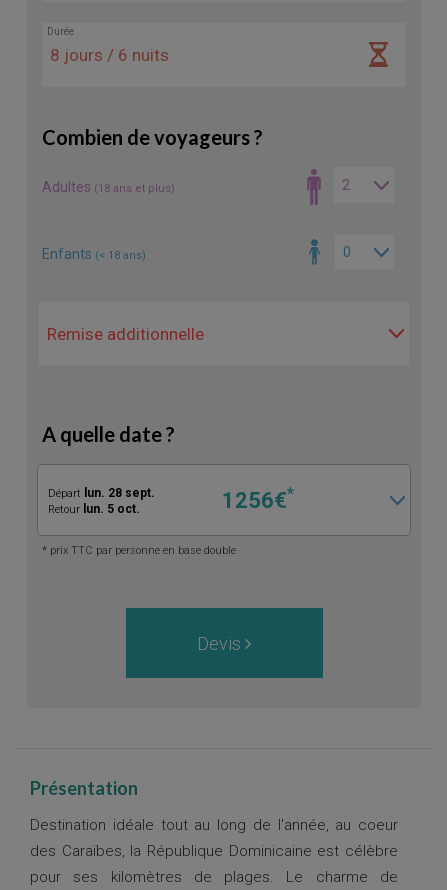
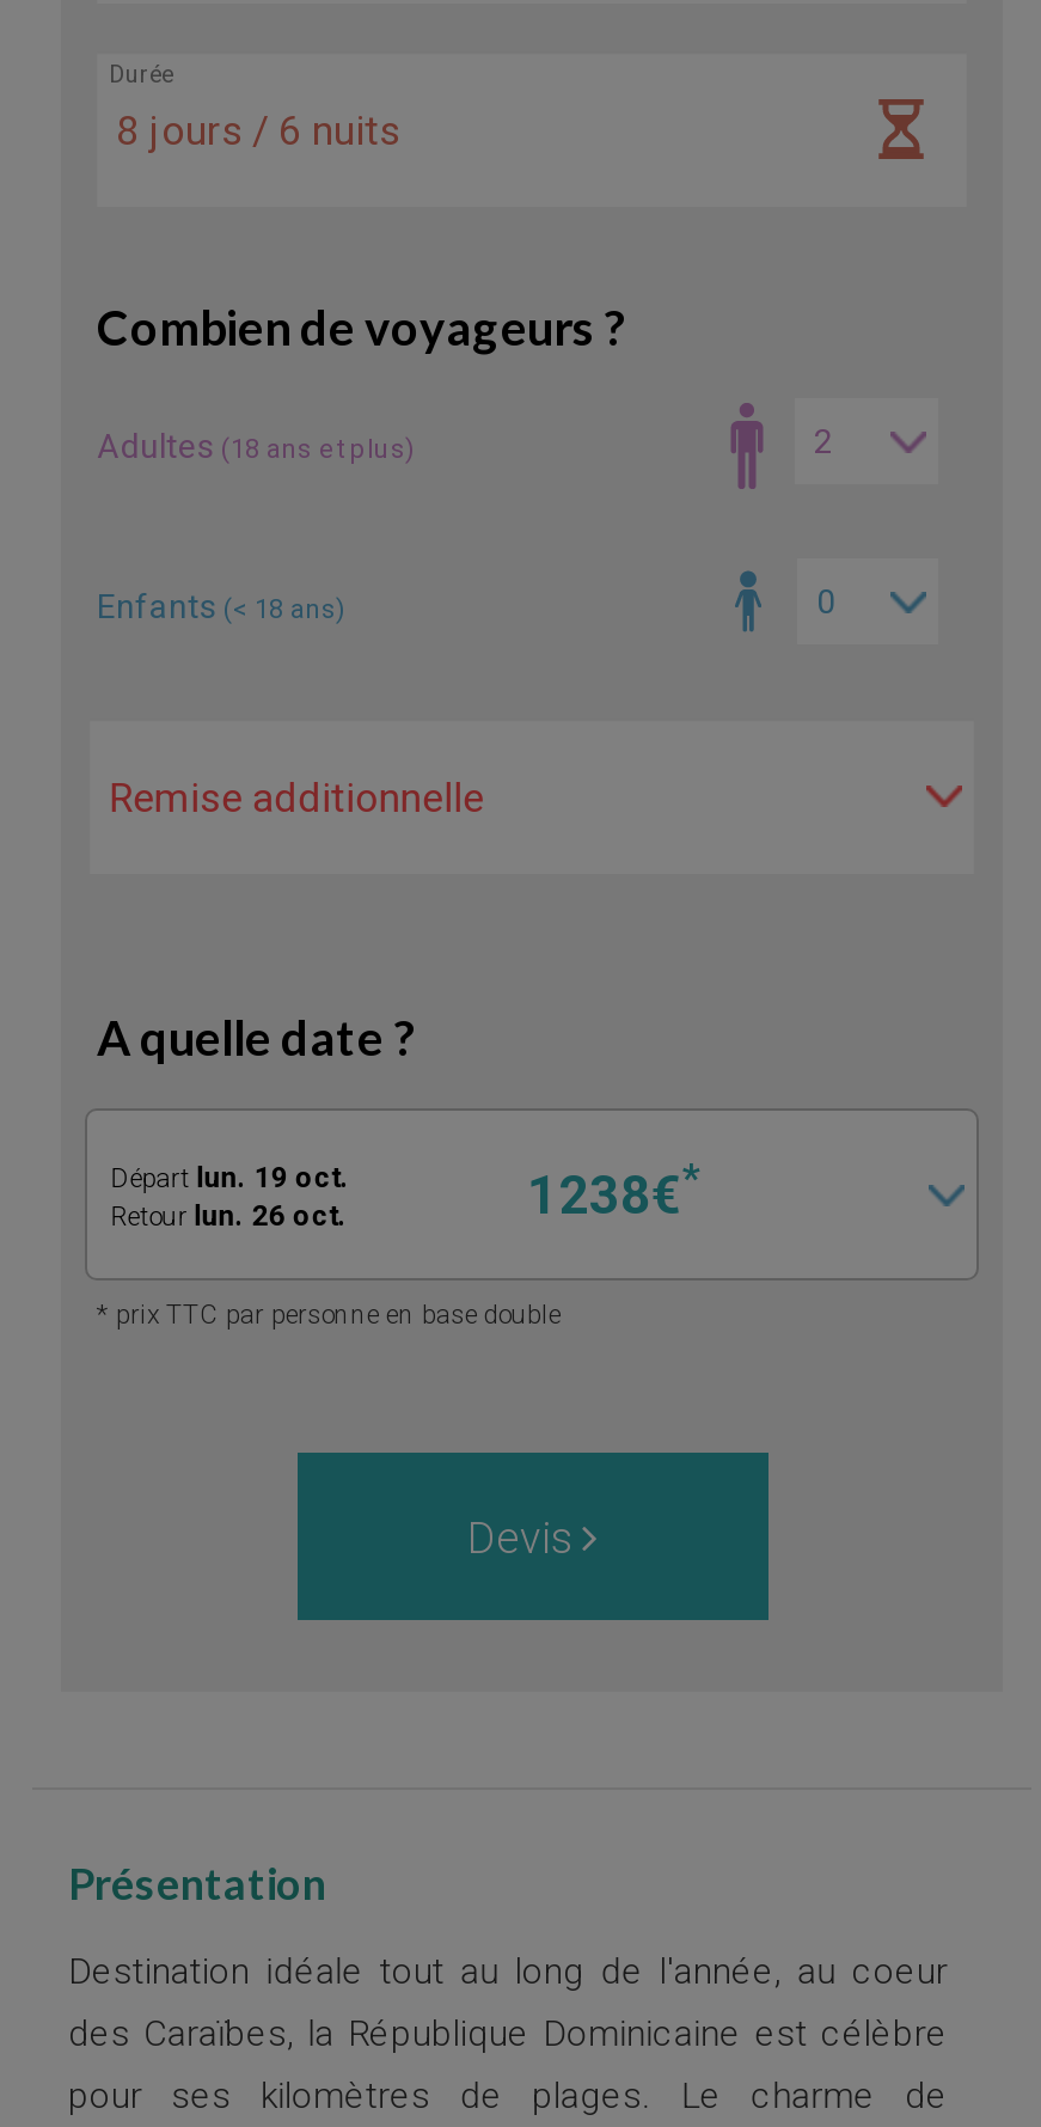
[48,486,155,500] Départ lun. 28 sept. -> [111,1161,350,1194] Départ lun. 19 oct.
[222,484,294,512] 1256€* -> [527,1157,699,1224] 1238€*
[48,502,140,516] Retour lun. 5 oct. -> [111,1199,347,1233] Retour lun. 26 oct.

